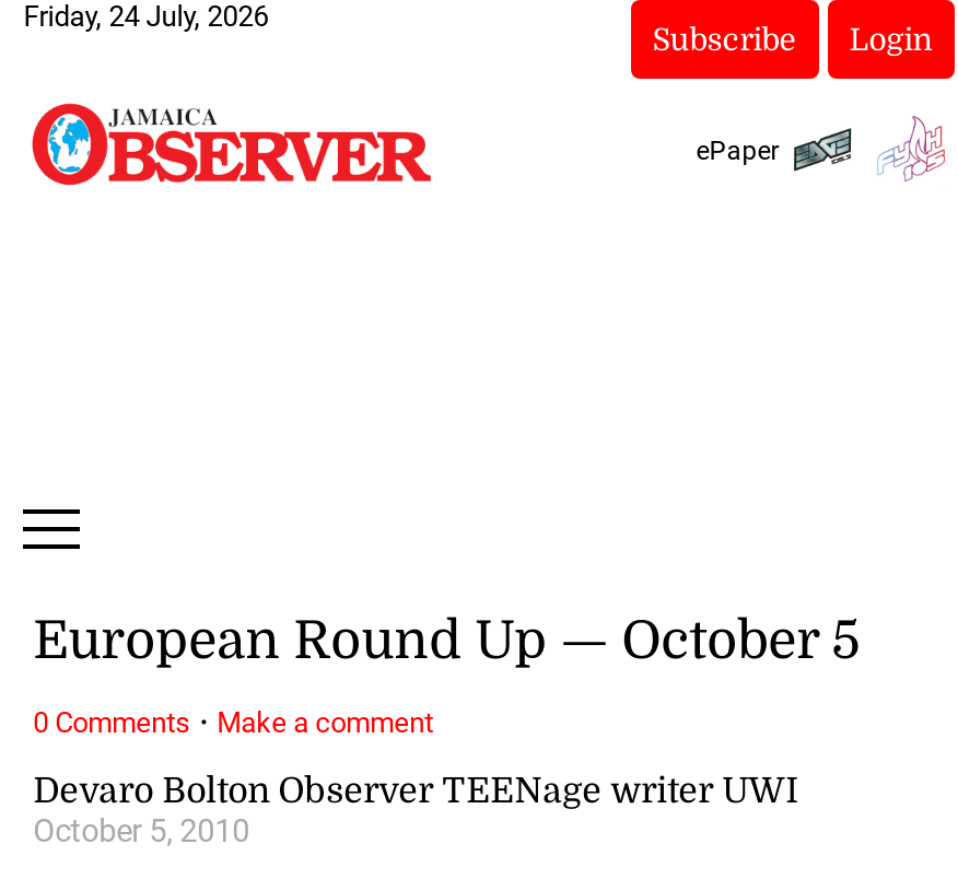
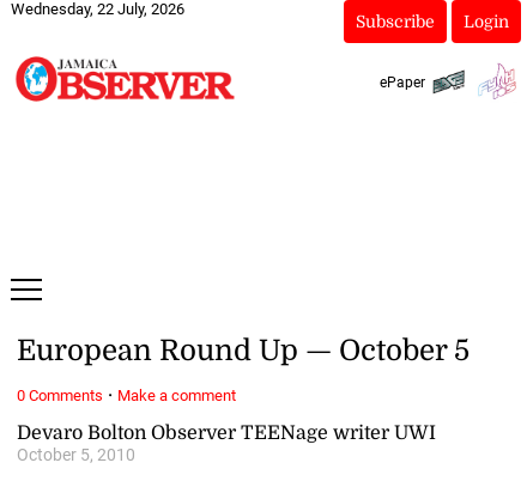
[23,0,268,33] Friday, 24 July, 2026 -> [11,0,185,18] Wednesday, 22 July, 2026

